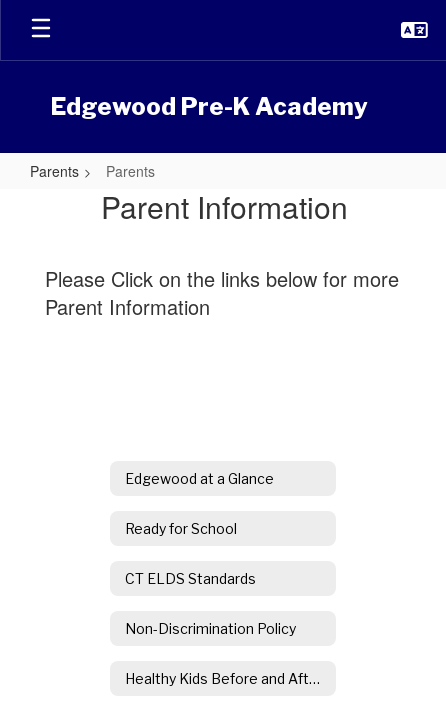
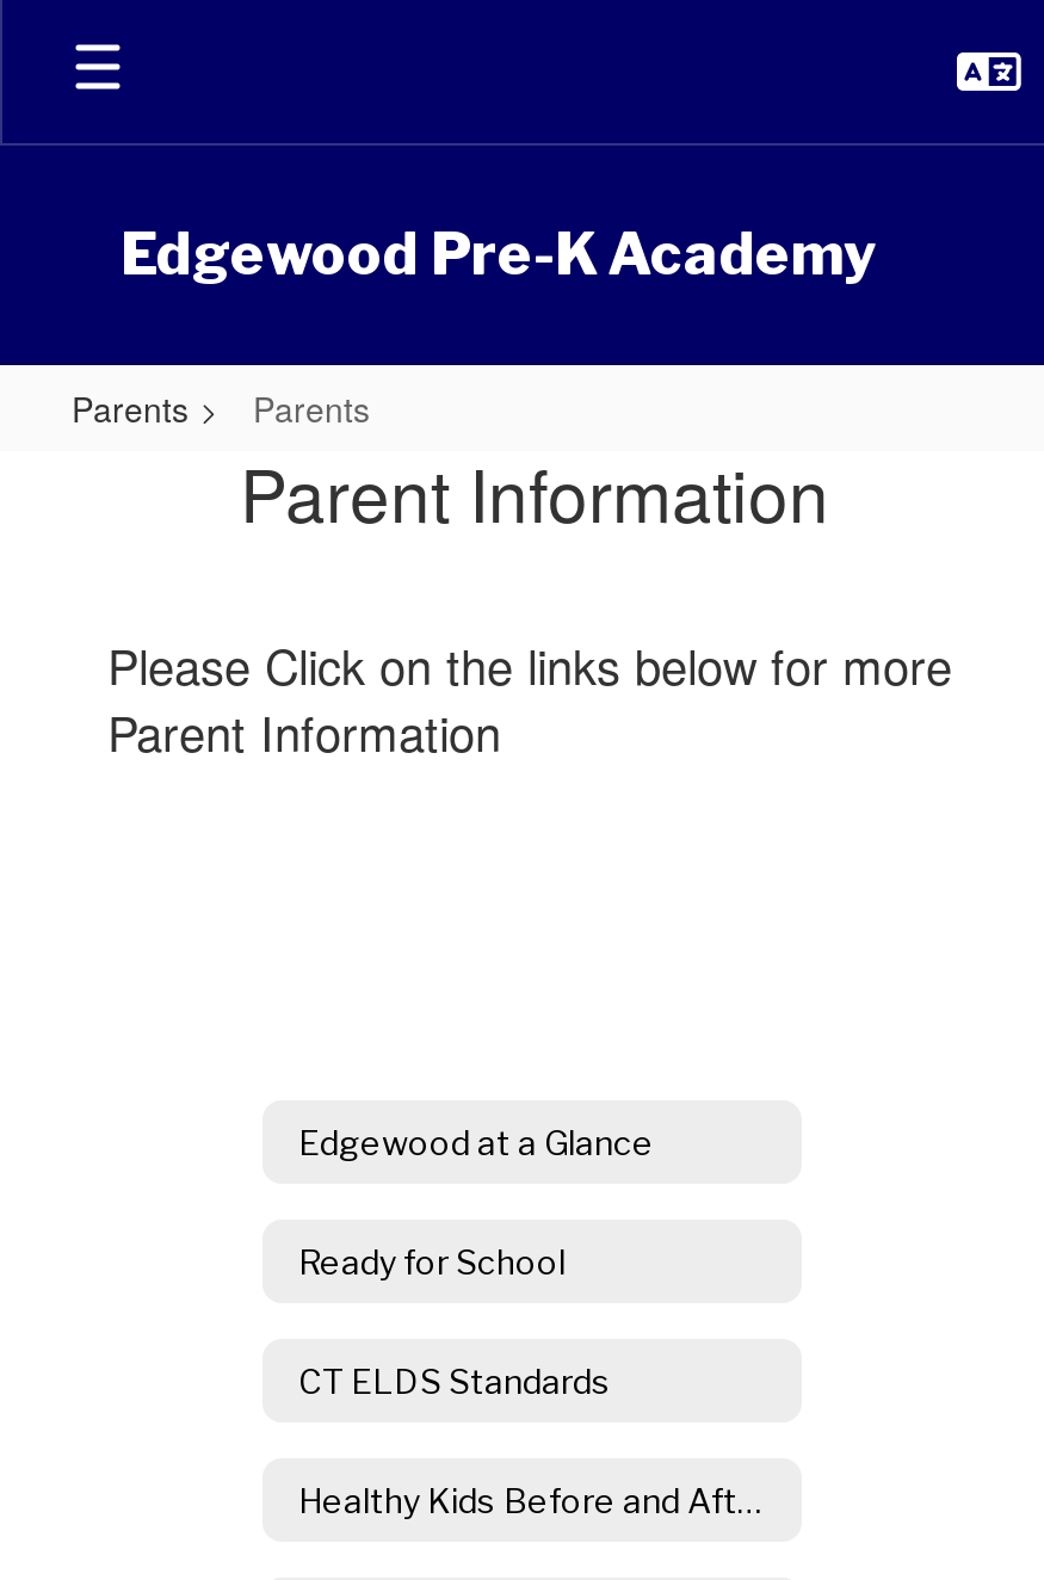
[125,619,296,636] Non-Discrimination Policy -> none

